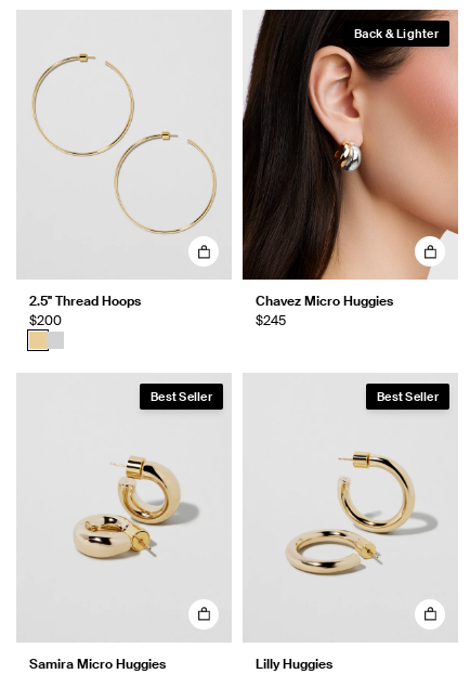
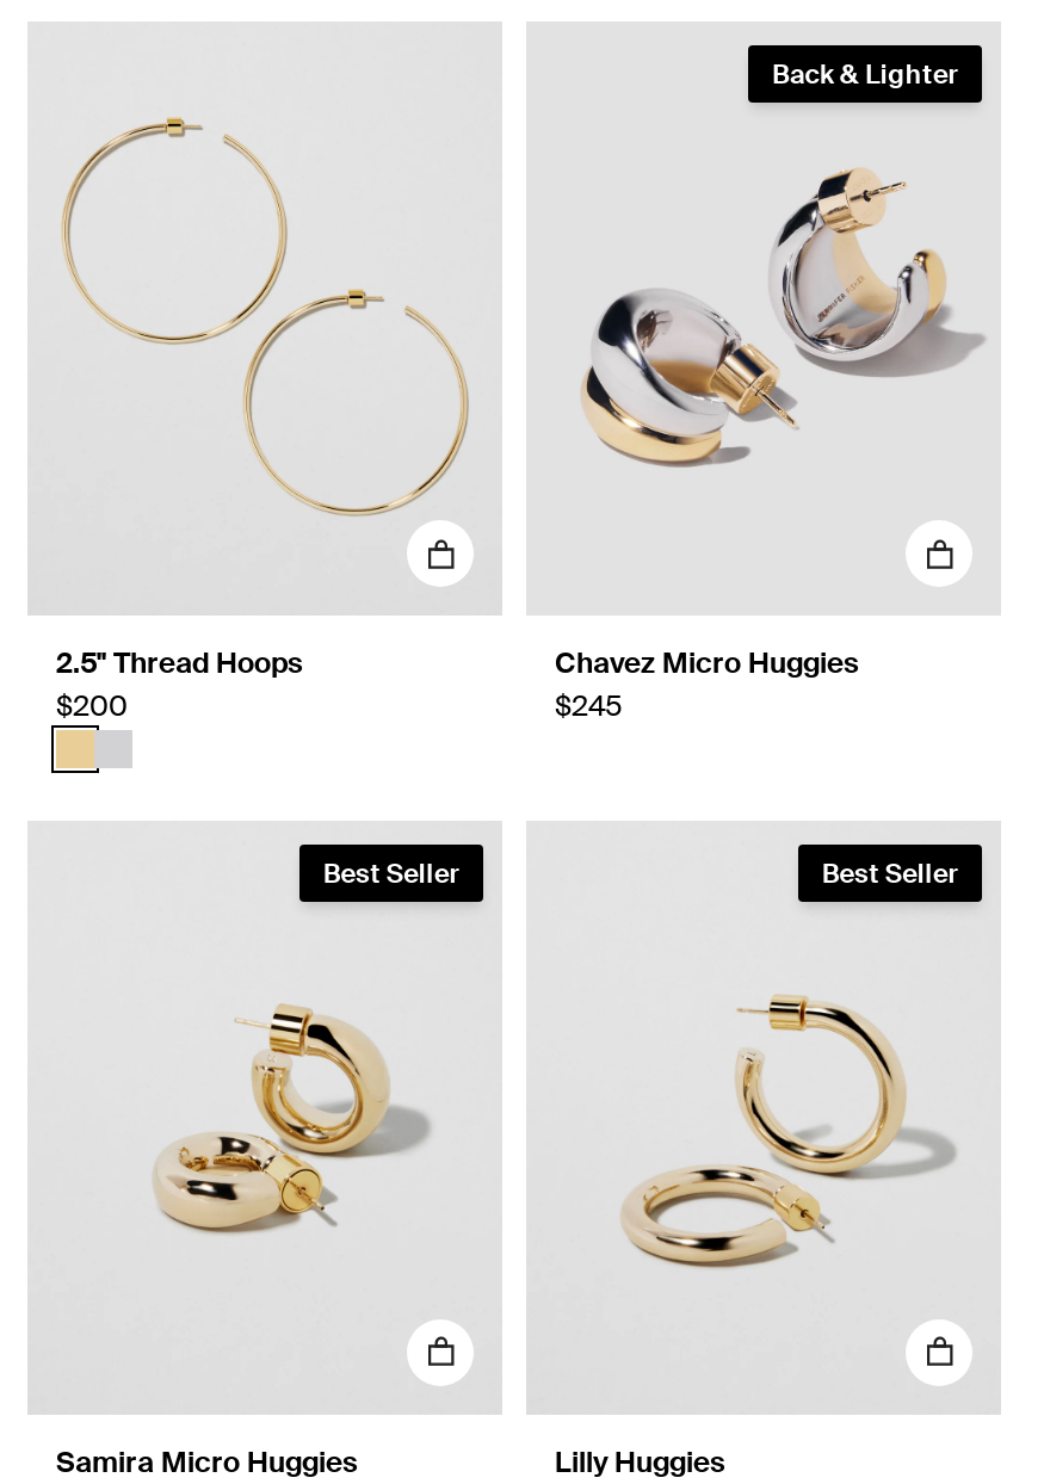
[241,9,459,281] [image] -> [526,21,1001,616] [image]

